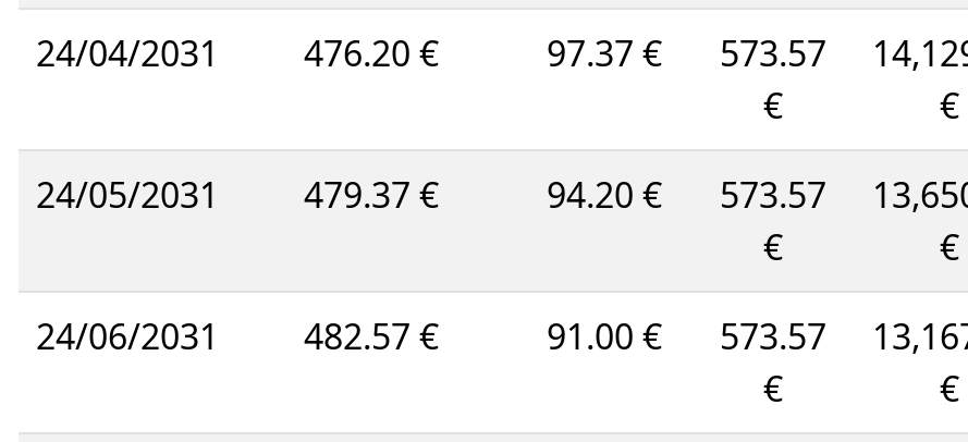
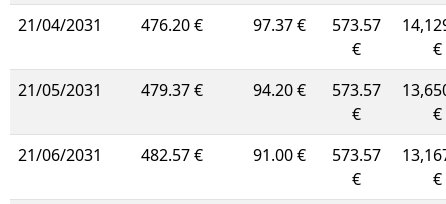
[36,29,439,77] 24/04/2031 476.20 € -> [18,14,203,36] 21/04/2031 476.20 €
[36,171,439,219] 24/05/2031 479.37 € -> [18,79,203,101] 21/05/2031 479.37 €
[36,312,439,360] 24/06/2031 482.57 € -> [18,144,203,166] 21/06/2031 482.57 €

